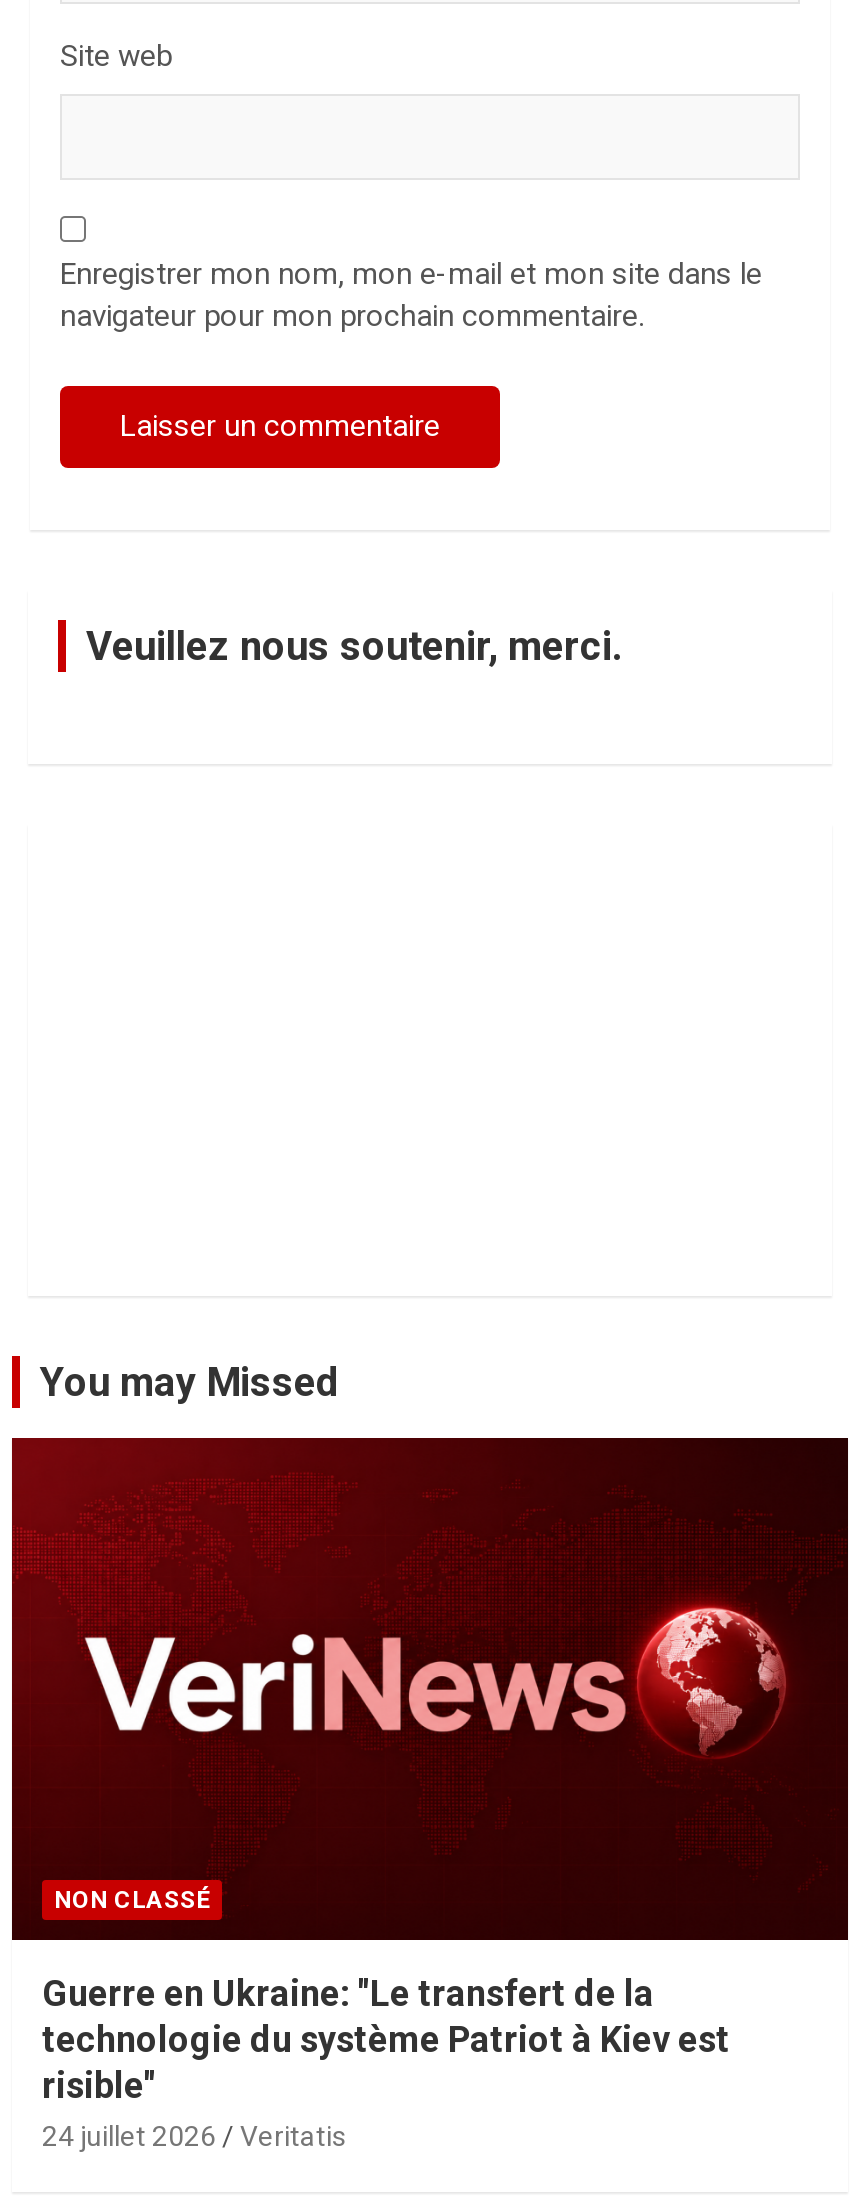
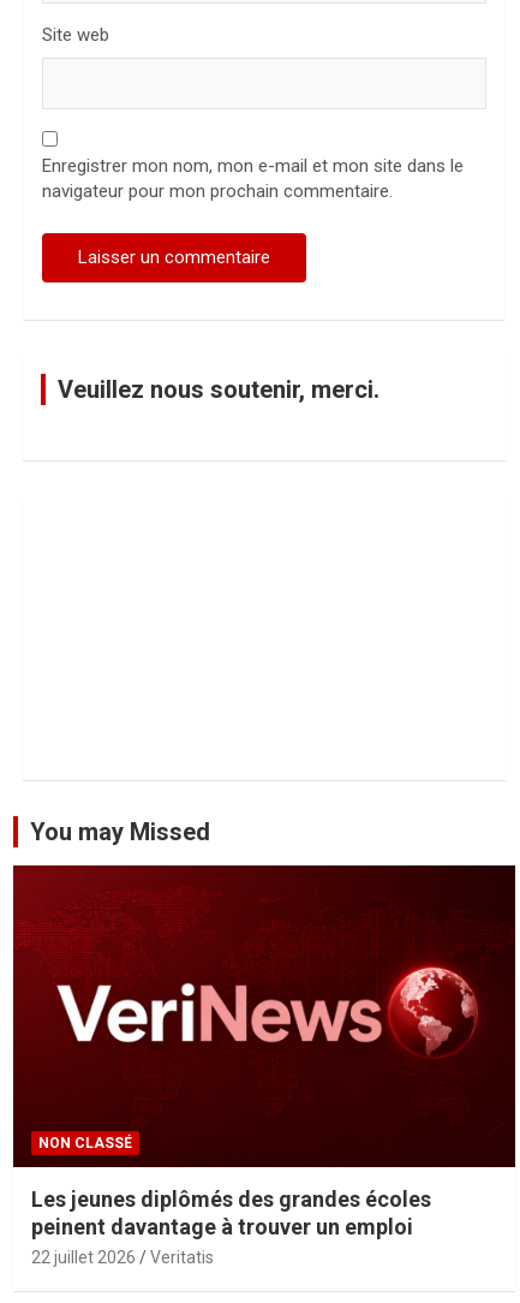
[42,1972,730,2152] Guerre en Ukraine: "Le transfert de la | technologie du système Patriot à Kiev est | risible" | 24 juillet 2026 -> [31,1186,431,1267] Les jeunes diplômés des grandes écoles | peinent davantage à trouver un emploi | 22 juillet 2026

